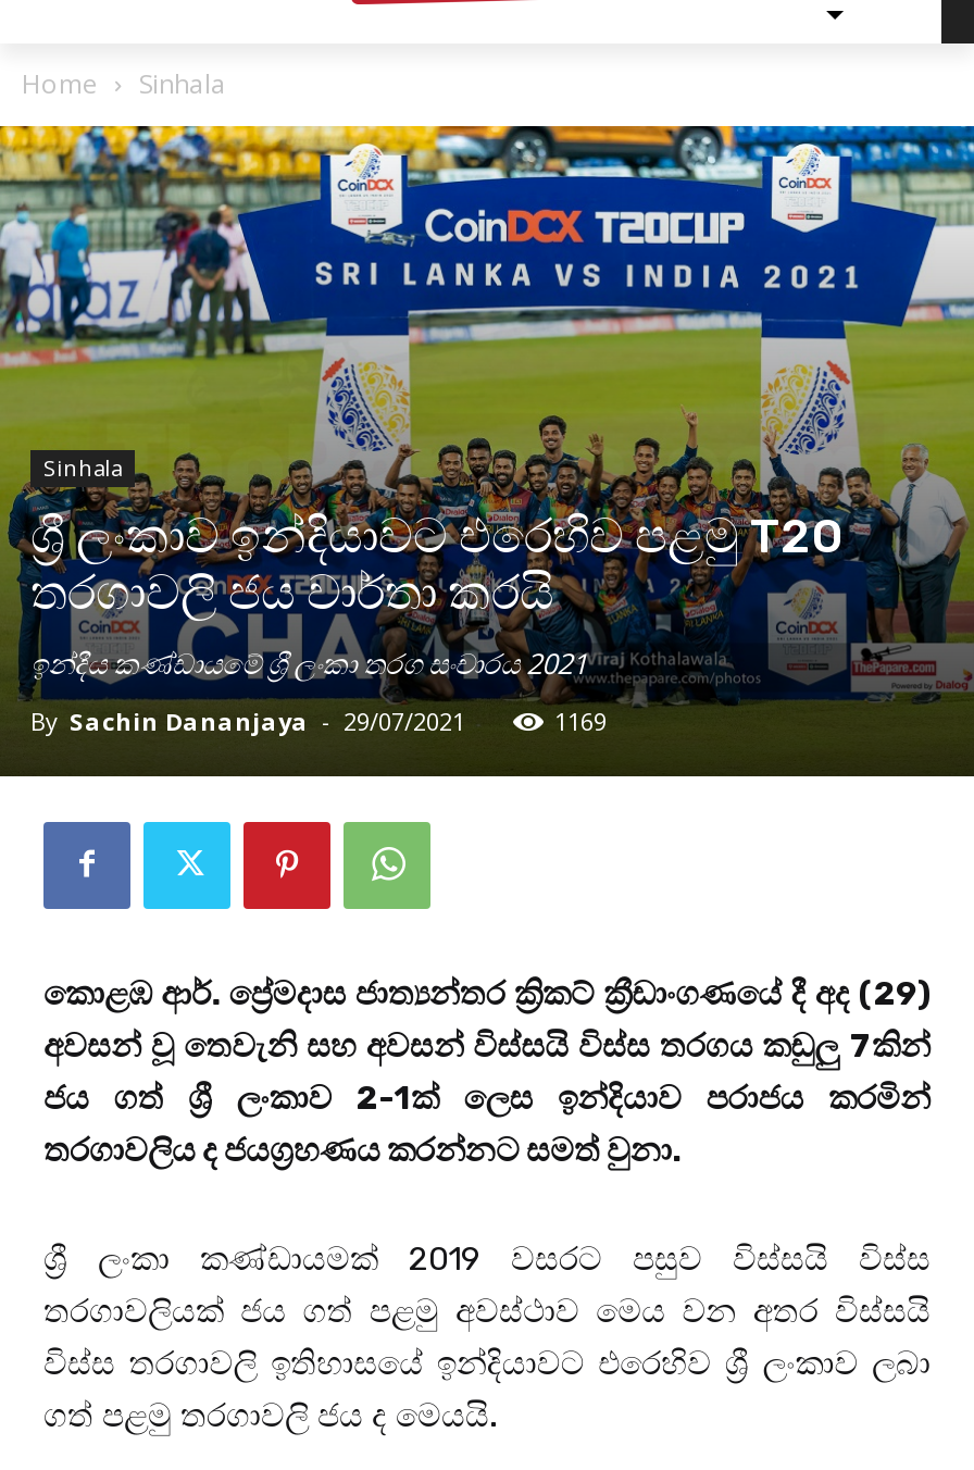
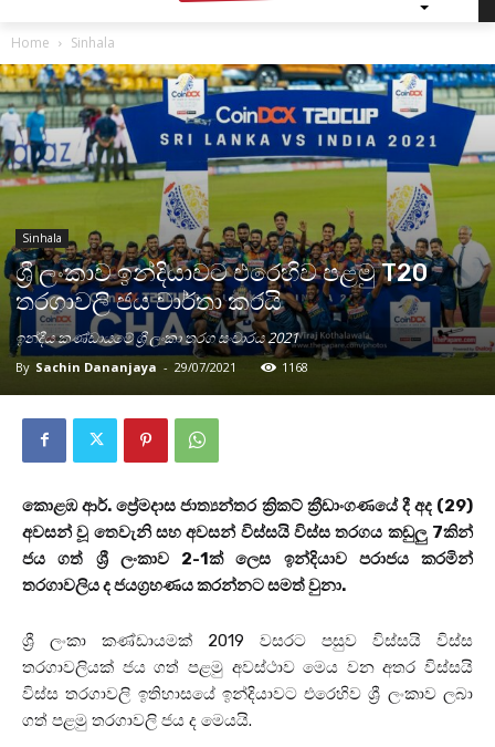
[554,704,607,737] 1169 -> [282,358,308,375] 1168

